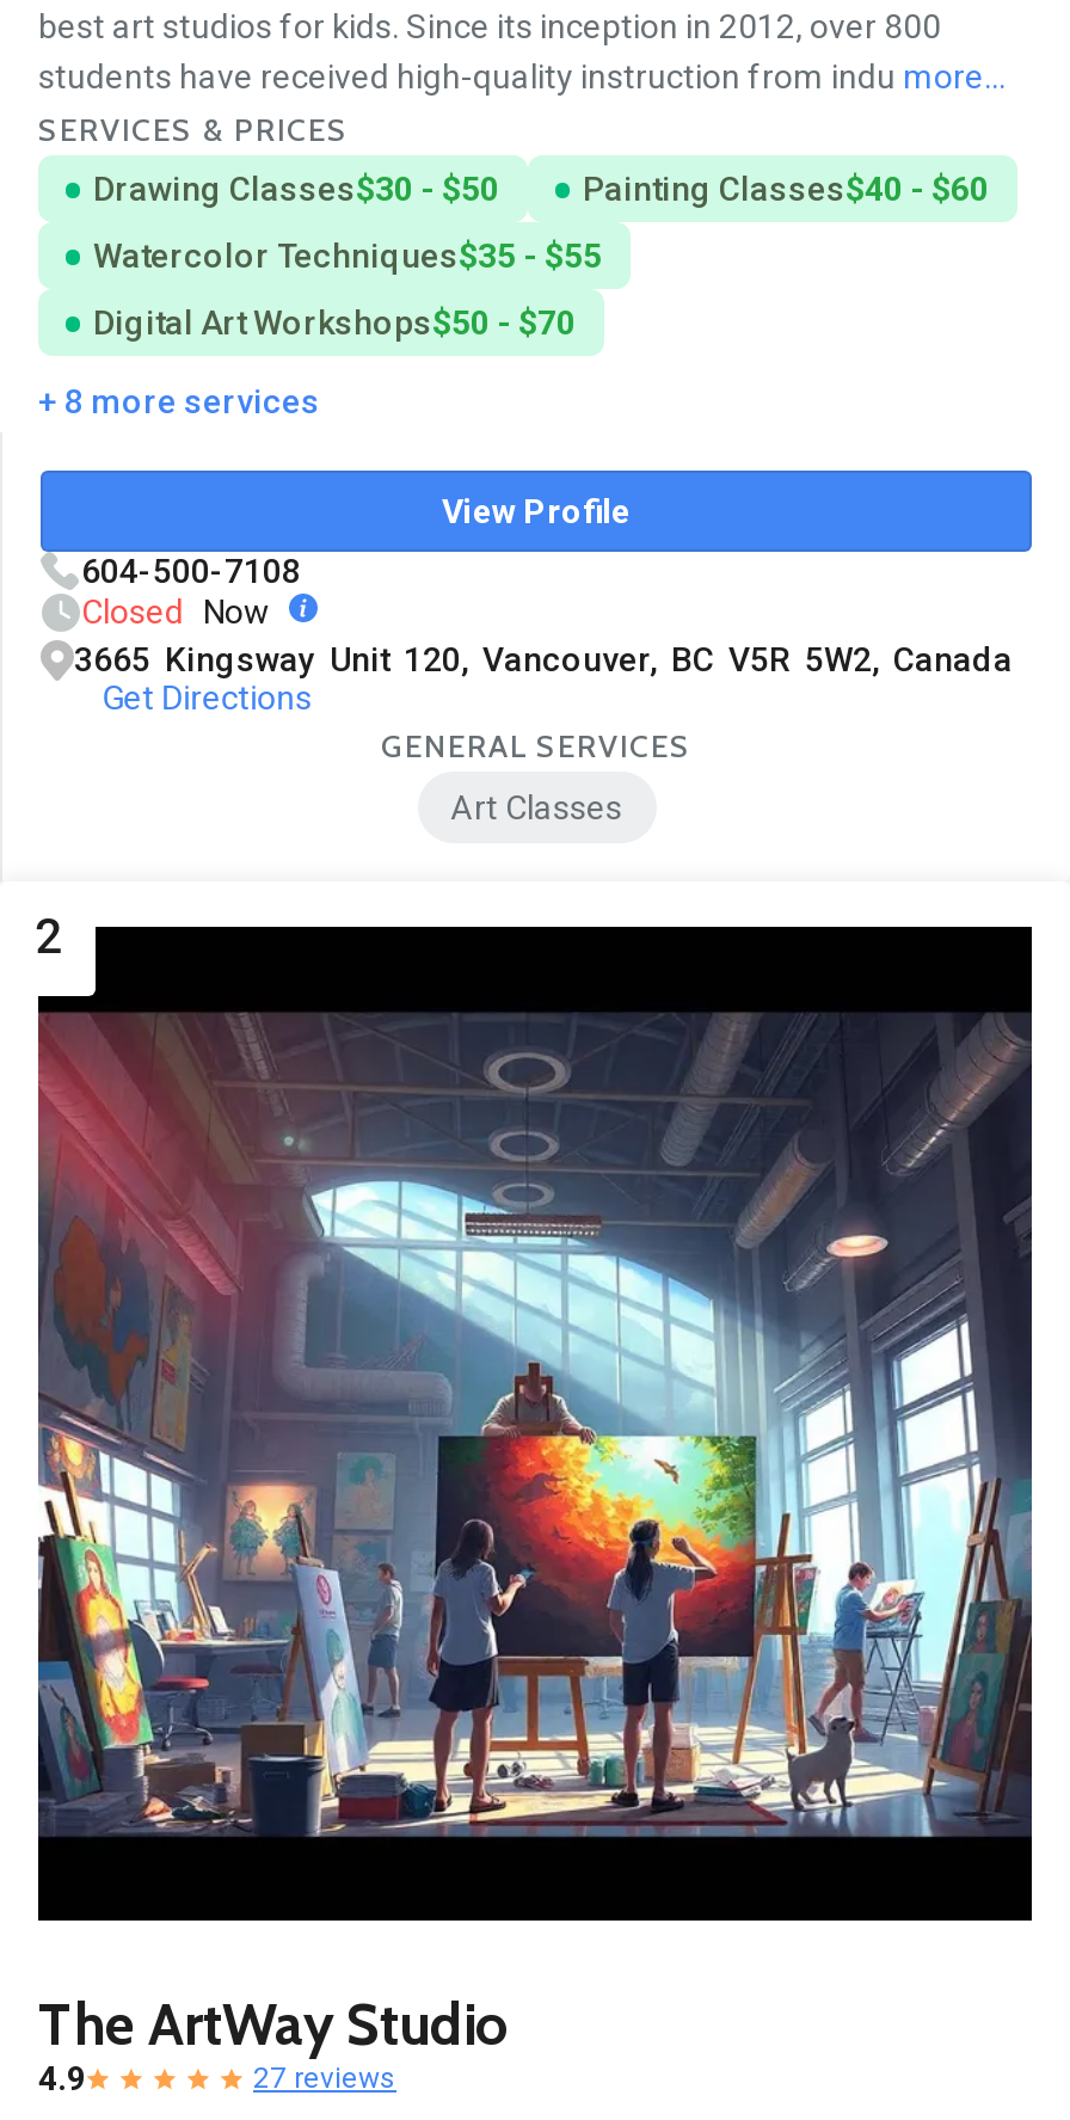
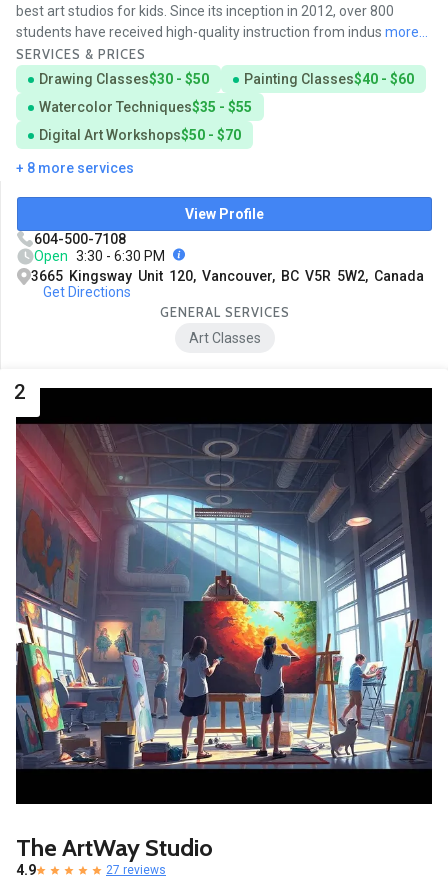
[38,58,1006,96] students have received high-quality instruction from indu more... -> [16,24,428,40] students have received high-quality instruction from indus more...
[81,593,270,631] Closed Now -> [34,248,165,264] Open 3:30 - 6:30 PM

